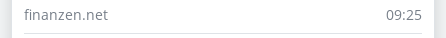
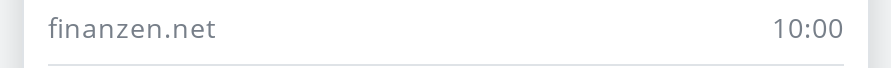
[386,5,422,24] 09:25 -> [772,9,844,47] 10:00

